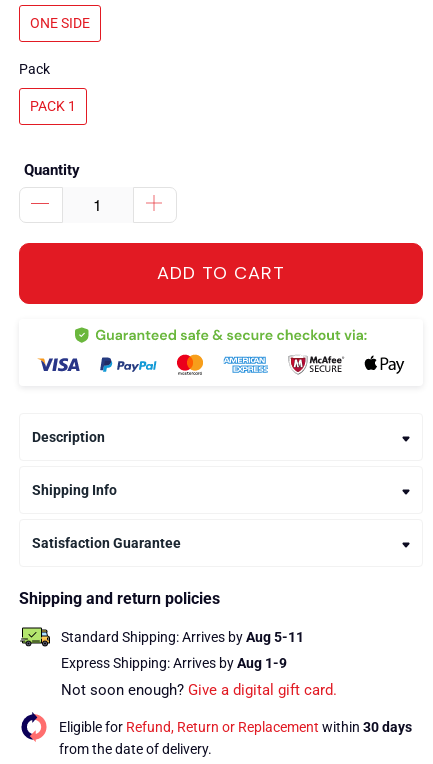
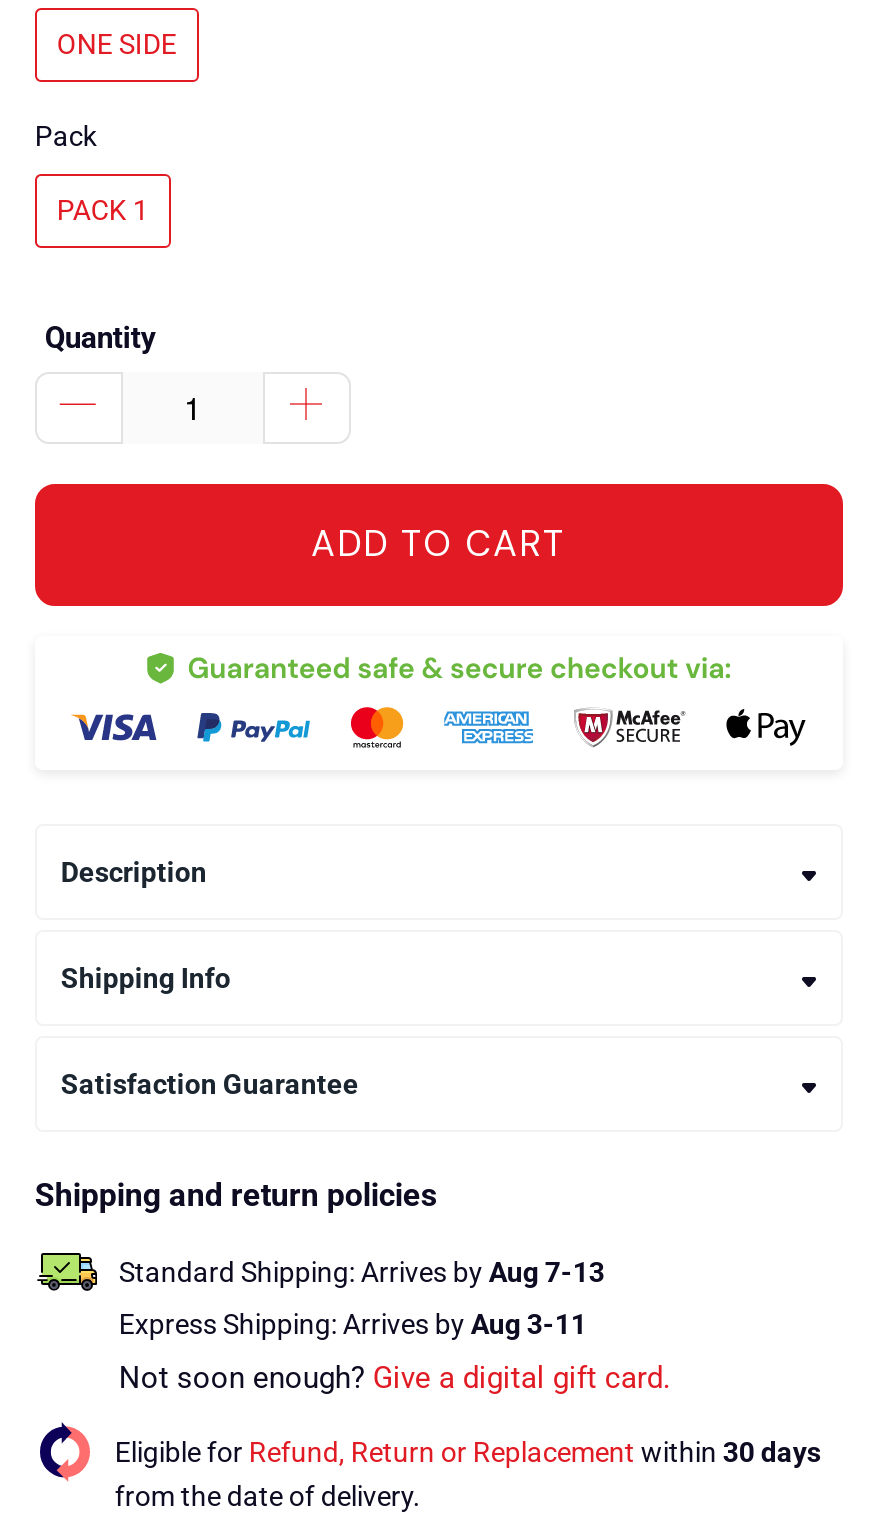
[61,629,304,645] Standard Shipping: Arrives by Aug 5-11 -> [119,1257,605,1289] Standard Shipping: Arrives by Aug 7-13
[61,655,287,671] Express Shipping: Arrives by Aug 1-9 -> [119,1309,587,1341] Express Shipping: Arrives by Aug 3-11

